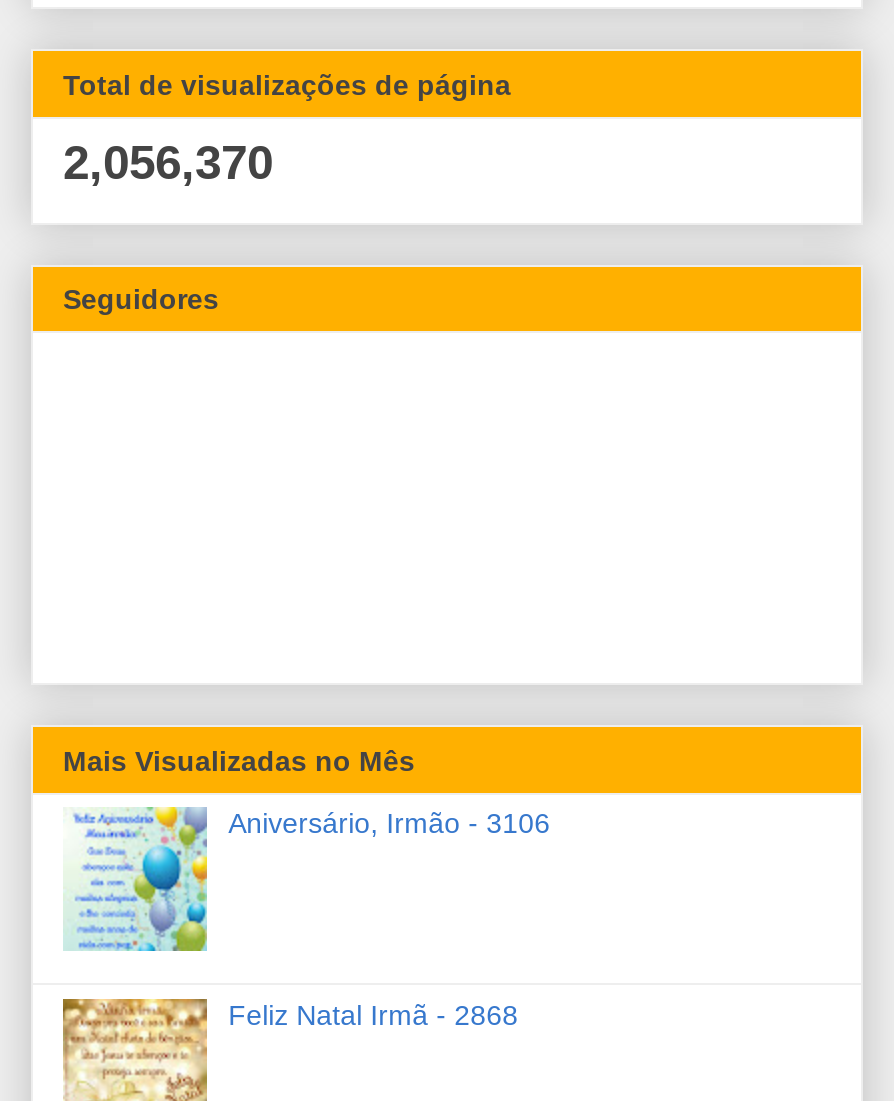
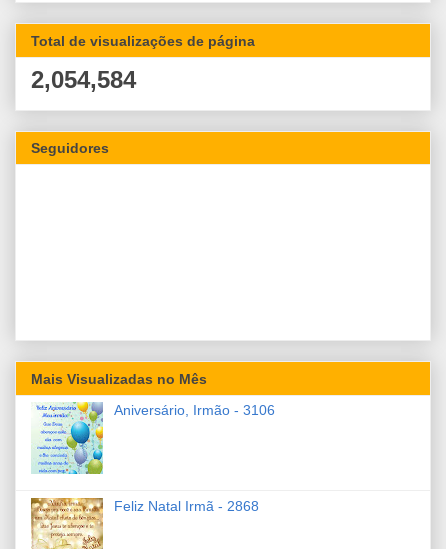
[63,135,273,189] 2,056,370 -> [31,66,136,93] 2,054,584

